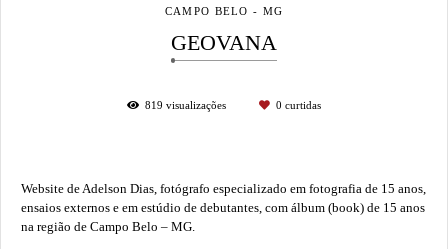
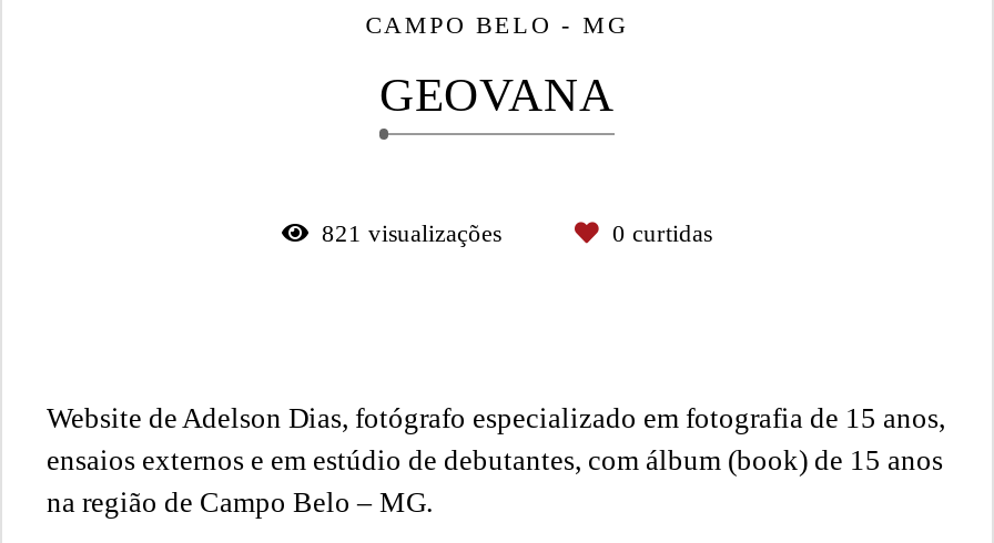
[145,99,229,111] 819 visualizações -> [322,219,508,245] 821 visualizações

